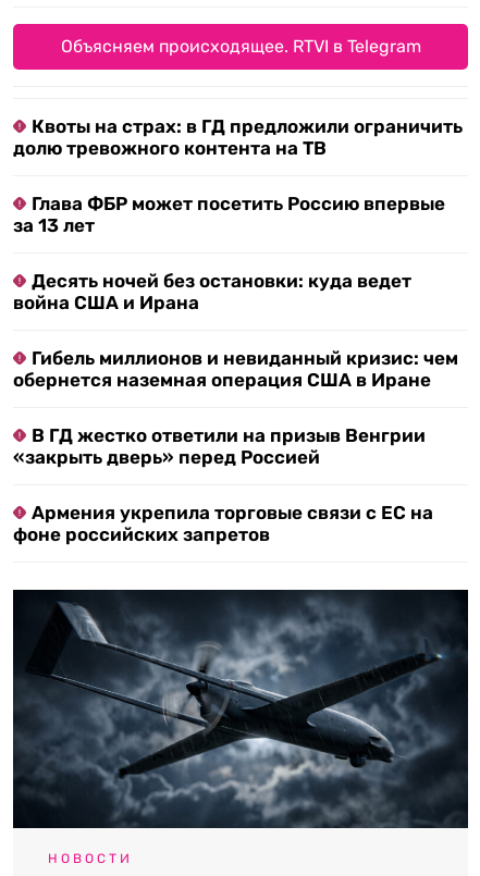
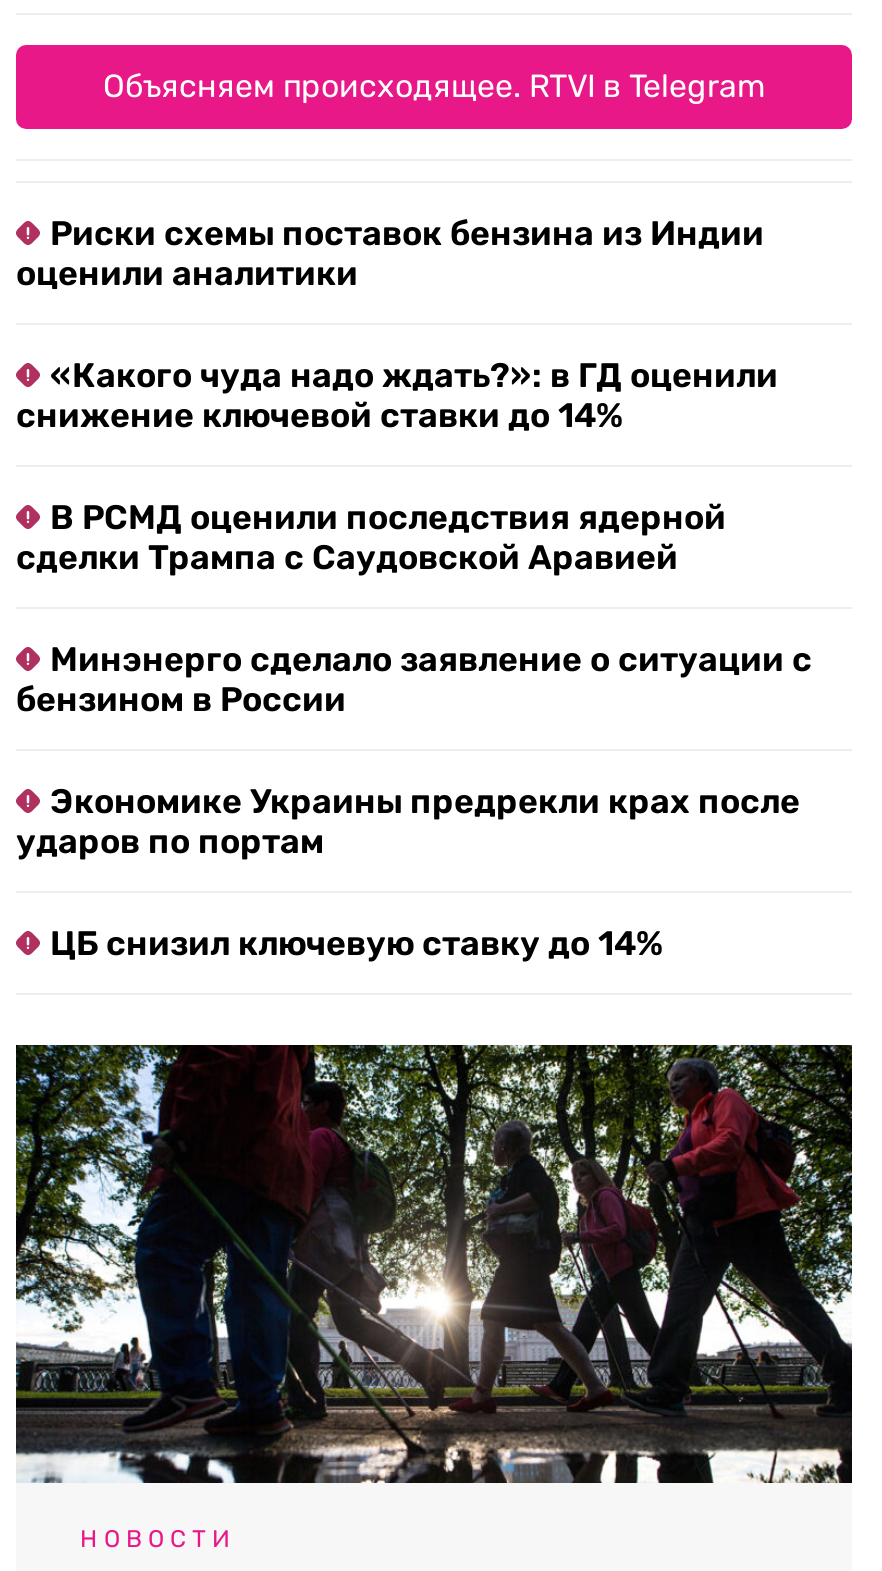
[13,115,463,159] Квоты на страх: в ГД предложили ограничить | долю тревожного контента на ТВ -> [16,213,764,293] Риски схемы поставок бензина из Индии | оценили аналитики
[13,193,445,236] Глава ФБР может посетить Россию впервые | за 13 лет -> [16,355,778,435] «Какого чуда надо ждать?»: в ГД оценили | снижение ключевой ставки до 14%
[13,270,411,314] Десять ночей без остановки: куда ведет | война США и Ирана -> [16,497,726,577] В РСМД оценили последствия ядерной | сделки Трампа с Саудовской Аравией
[13,347,458,391] Гибель миллионов и невиданный кризис: чем | обернется наземная операция США в Иране -> [16,639,812,719] Минэнерго сделало заявление о ситуации с | бензином в России
[13,425,426,468] В ГД жестко ответили на призыв Венгрии | «закрыть дверь» перед Россией -> [16,781,800,861] Экономике Украины предрекли крах после | ударов по портам
[13,502,433,545] Армения укрепила торговые связи с ЕС на | фоне российских запретов -> [50,923,664,963] ЦБ снизил ключевую ставку до 14%
[12,590,469,829] [image] -> [16,1043,852,1483] [image]

